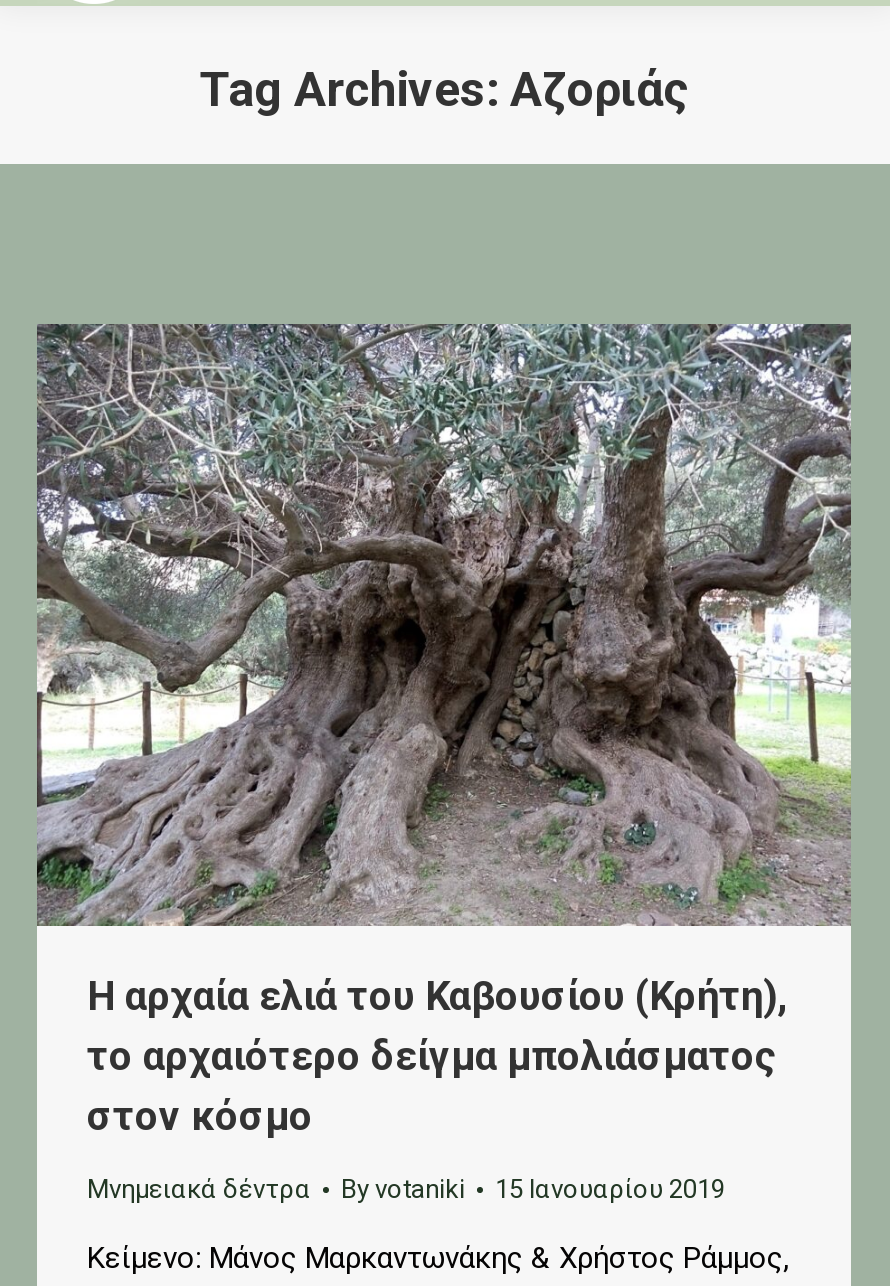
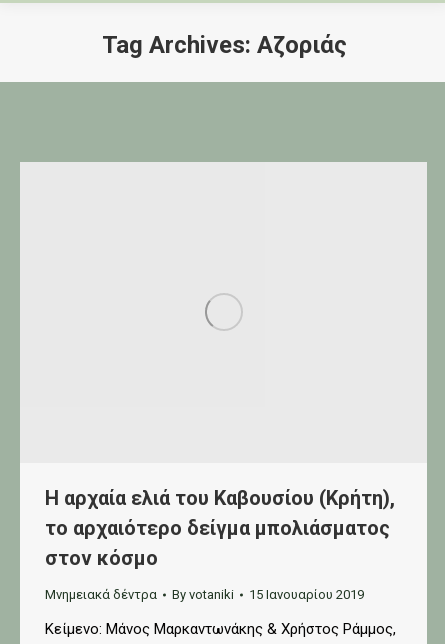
[35,322,853,928] [image] -> none

